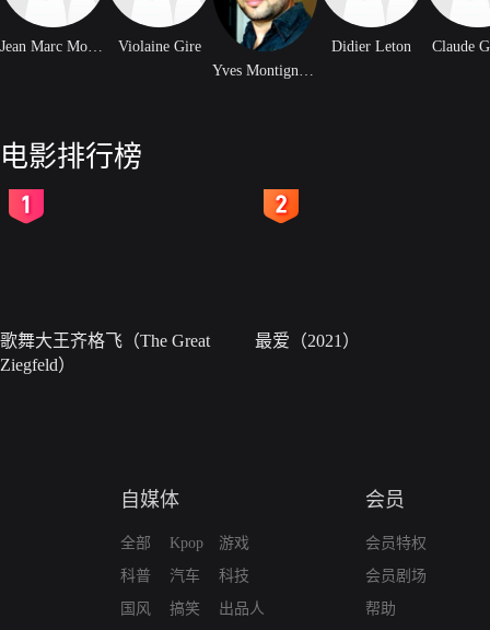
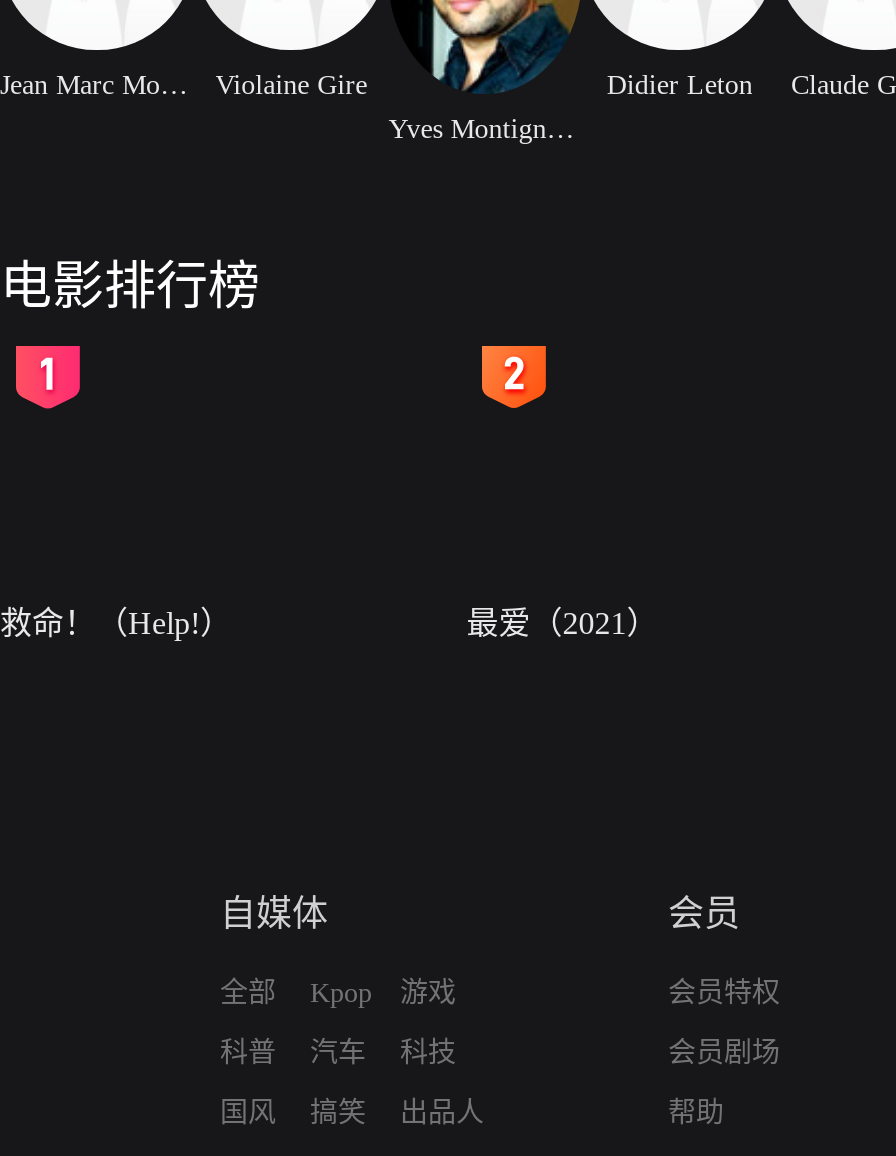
[0,332,210,374] 歌舞大王齐格飞（The Great | Ziegfeld） -> [0,606,232,640] 救命！（Help!）

